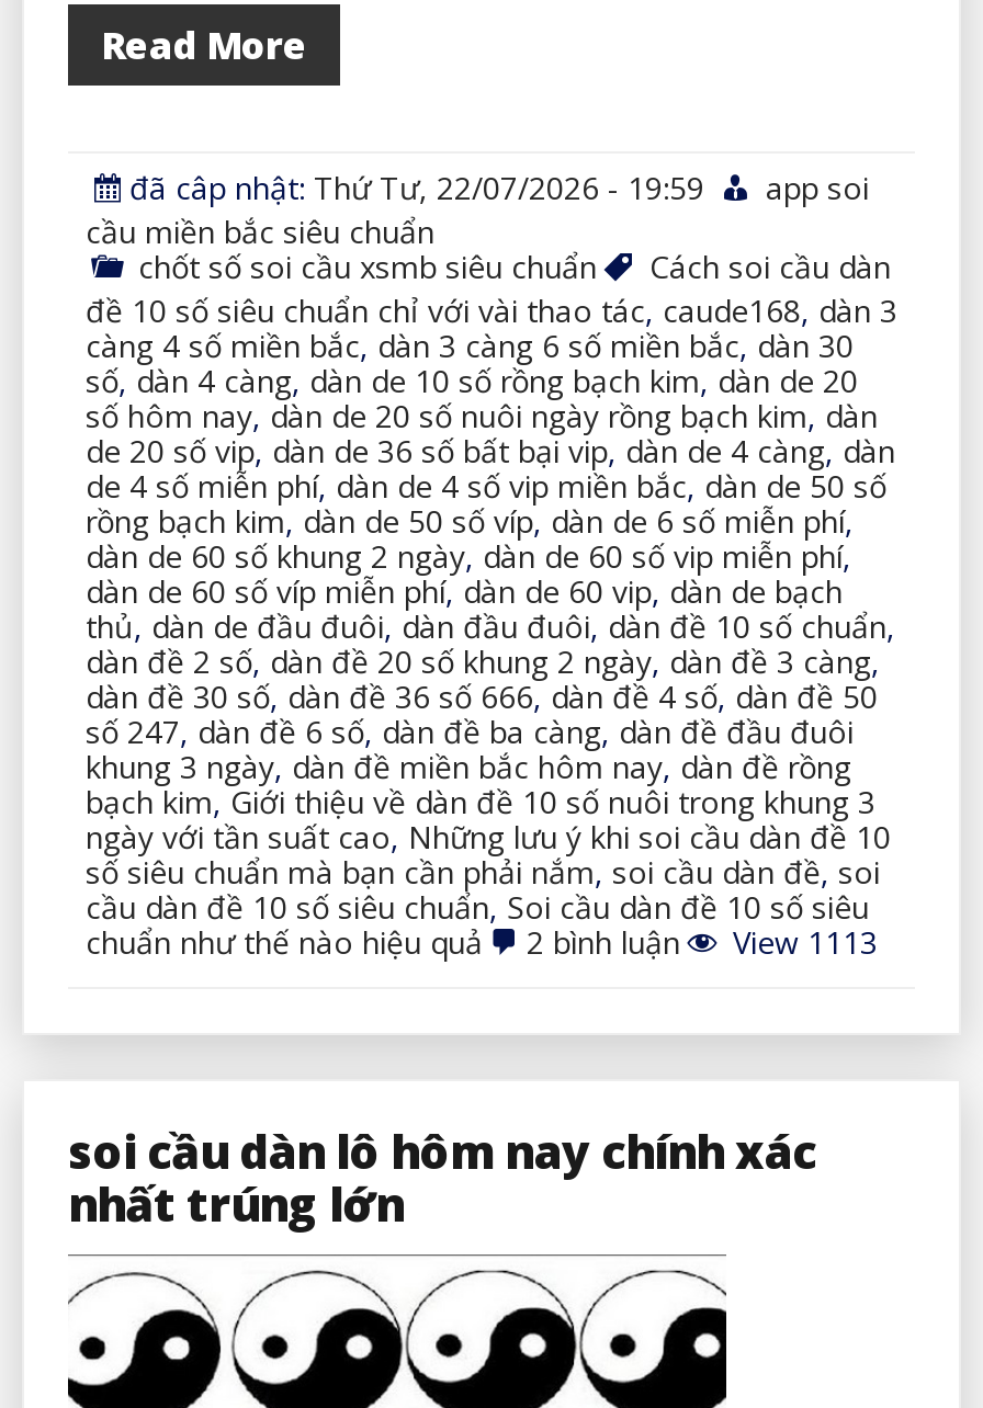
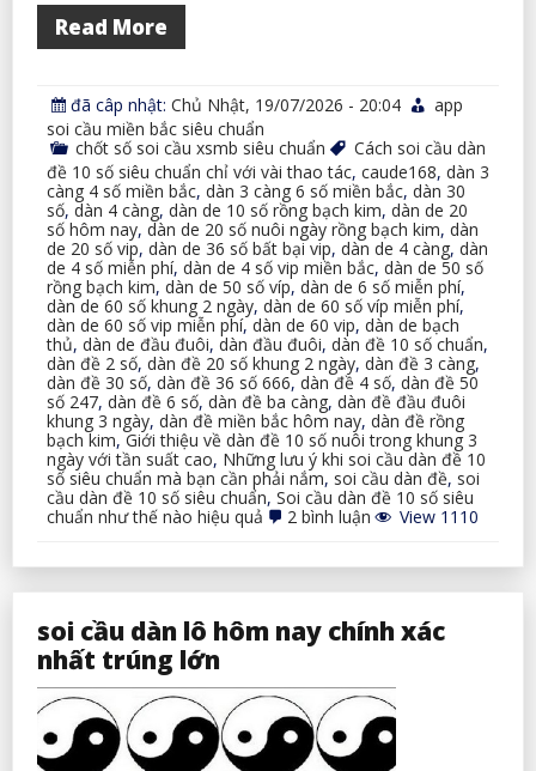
[86,166,869,251] đã câp nhật: Thứ Tư, 22/07/2026 - 19:59 | app soi | cầu miền bắc siêu chuẩn -> [47,93,463,139] đã câp nhật: Chủ Nhật, 19/07/2026 - 20:04 | app | soi cầu miền bắc siêu chuẩn
[86,534,851,576] dàn de 60 số khung 2 ngày,dàn de 60 số vip miễn phí, -> [47,294,464,317] dàn de 60 số khung 2 ngày,dàn de 60 số víp miễn phí,
[86,569,843,611] dàn de 60 số víp miễn phí,dàn de 60 vip, dàn de bạch -> [47,313,459,336] dàn de 60 số vip miễn phí,dàn de 60 vip, dàn de bạch
[86,918,878,962] chuẩn như thế nào hiệu quả 2 bình luậnở View 1113 -> [47,503,479,527] chuẩn như thế nào hiệu quả 2 bình luậnở View 1110

